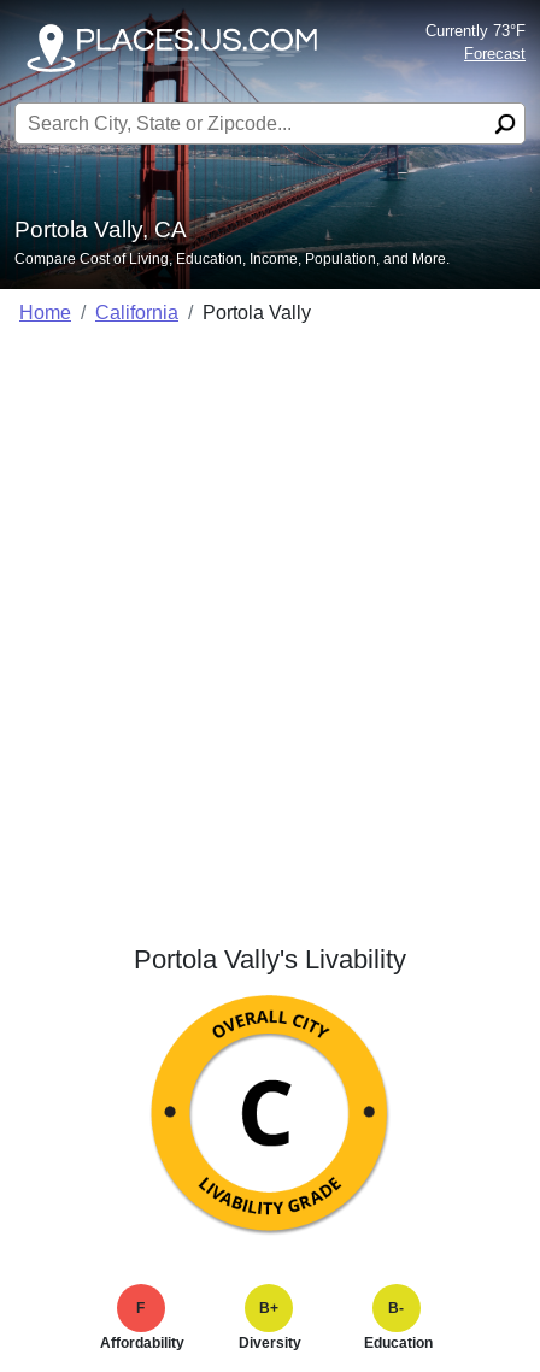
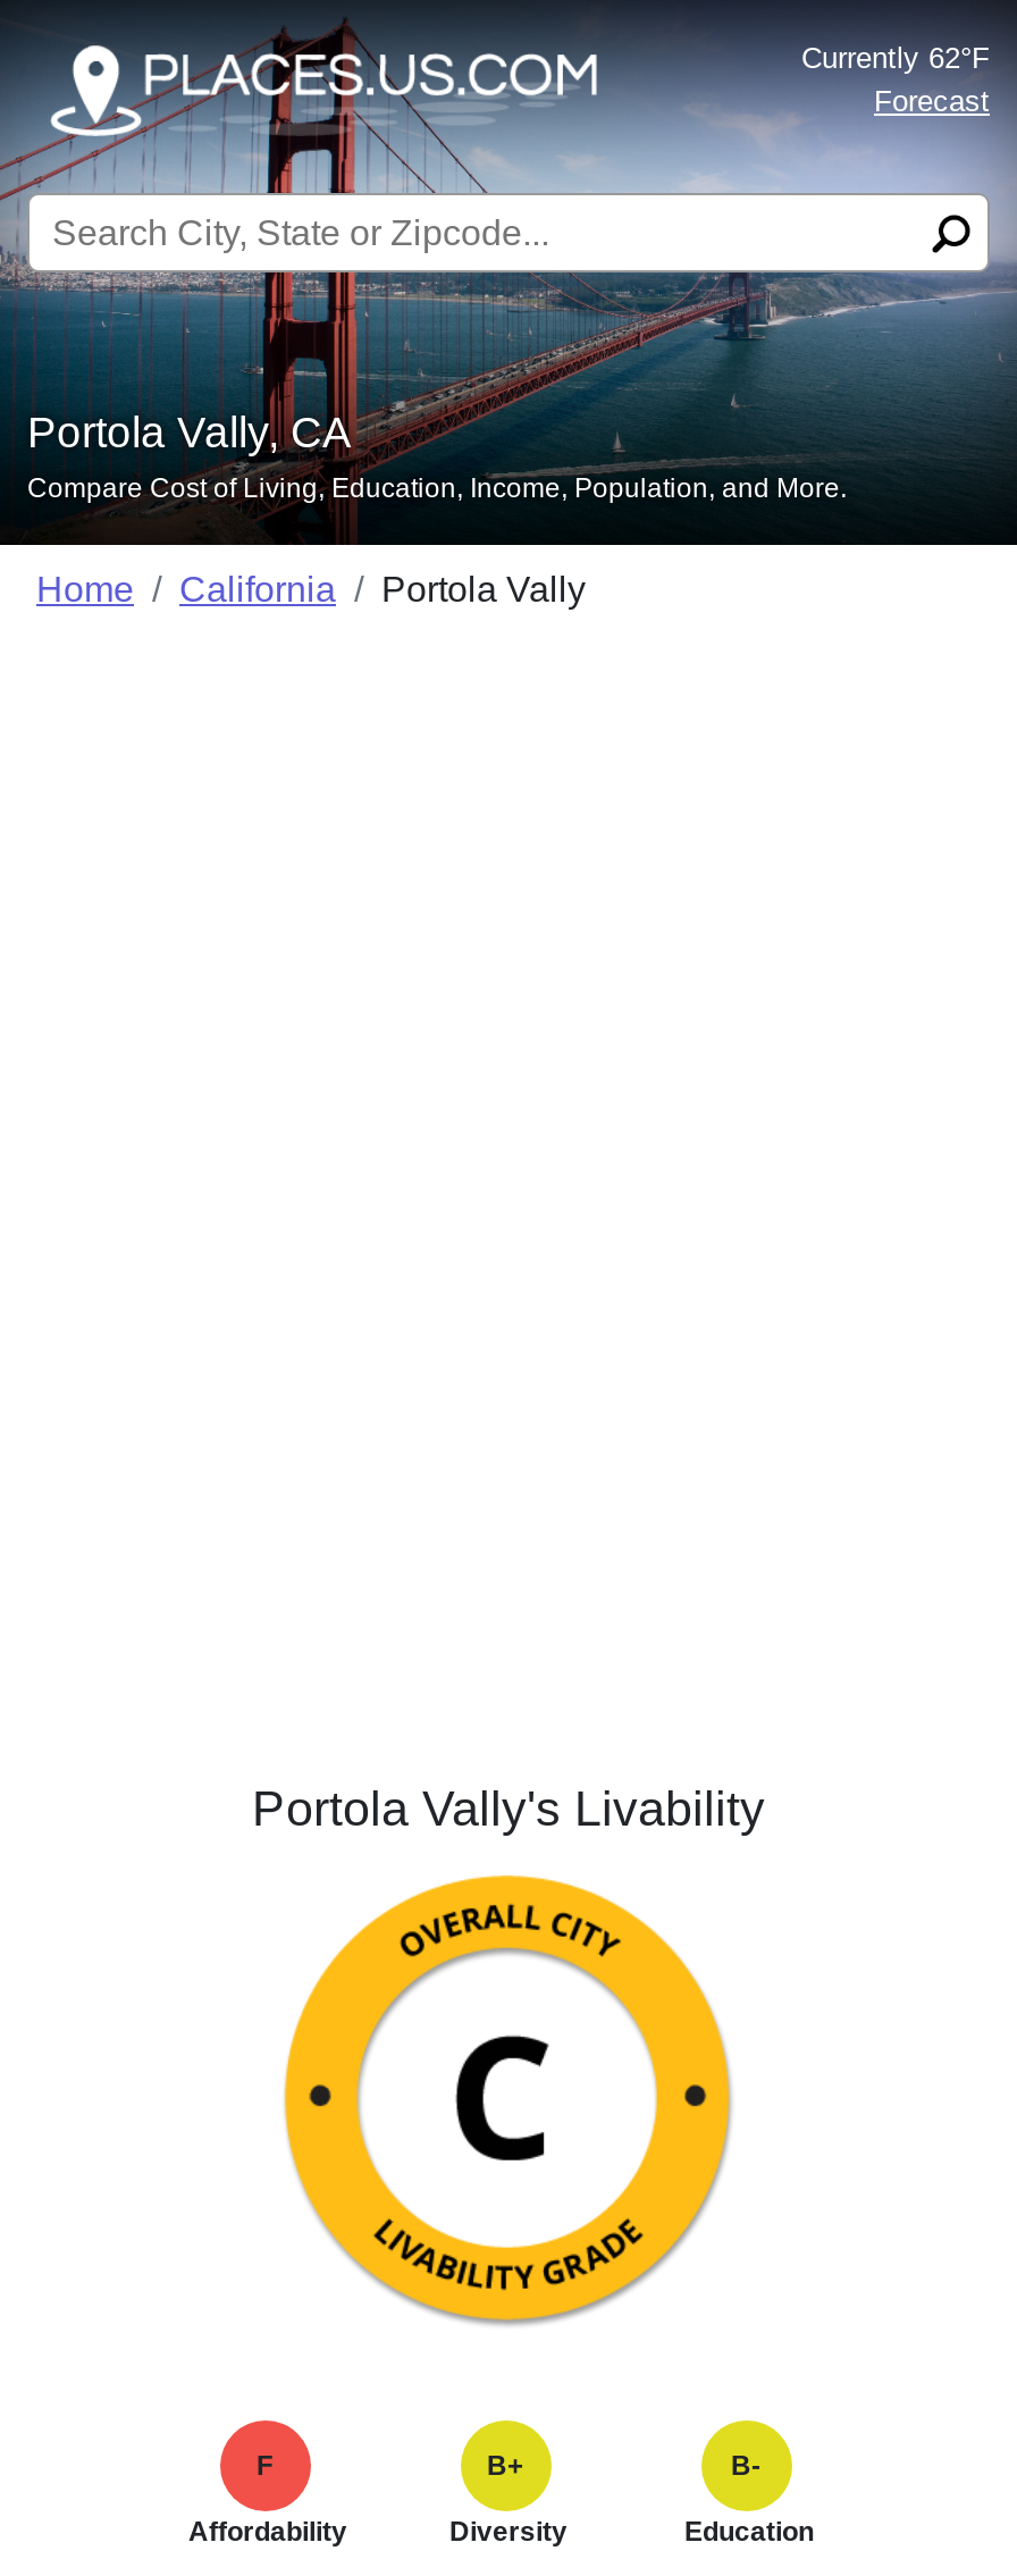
[425,22,526,40] Currently 73°F -> [801,41,990,75] Currently 62°F

